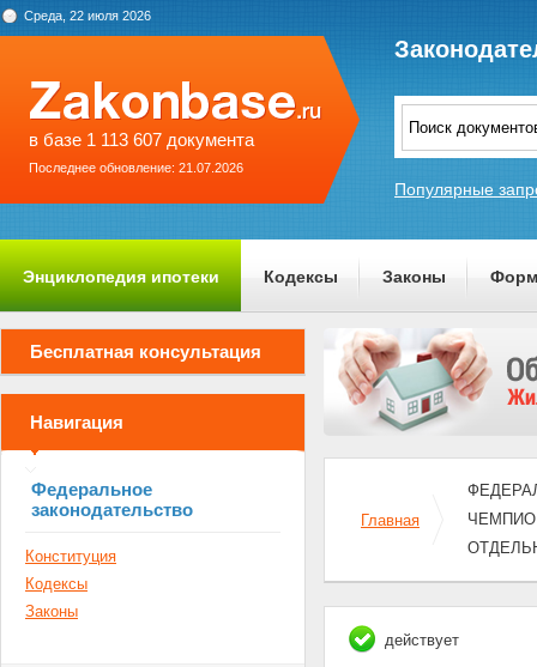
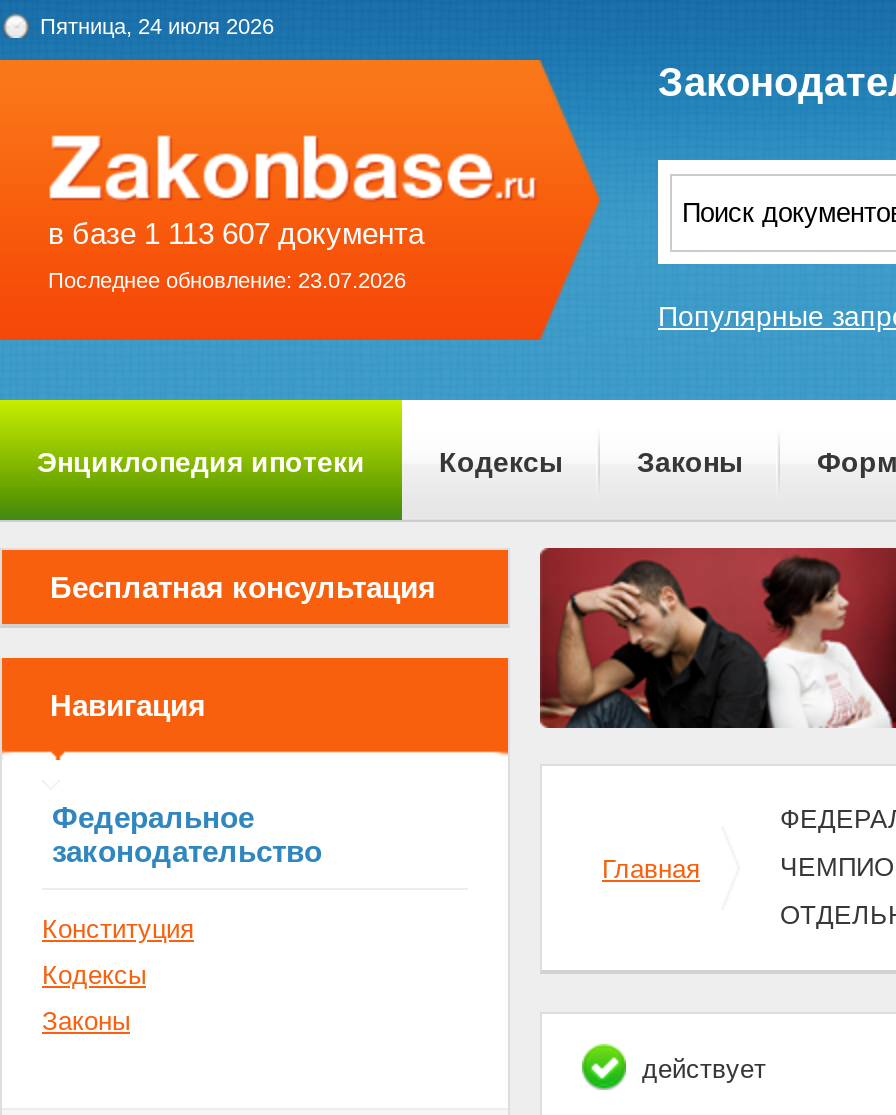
[24,8,151,23] Среда, 22 июля 2026 -> [40,14,274,38] Пятница, 24 июля 2026
[29,160,243,175] Последнее обновление: 21.07.2026 -> [48,268,406,292] Последнее обновление: 23.07.2026
[324,328,533,436] [image] -> [538,546,890,730] [image]

